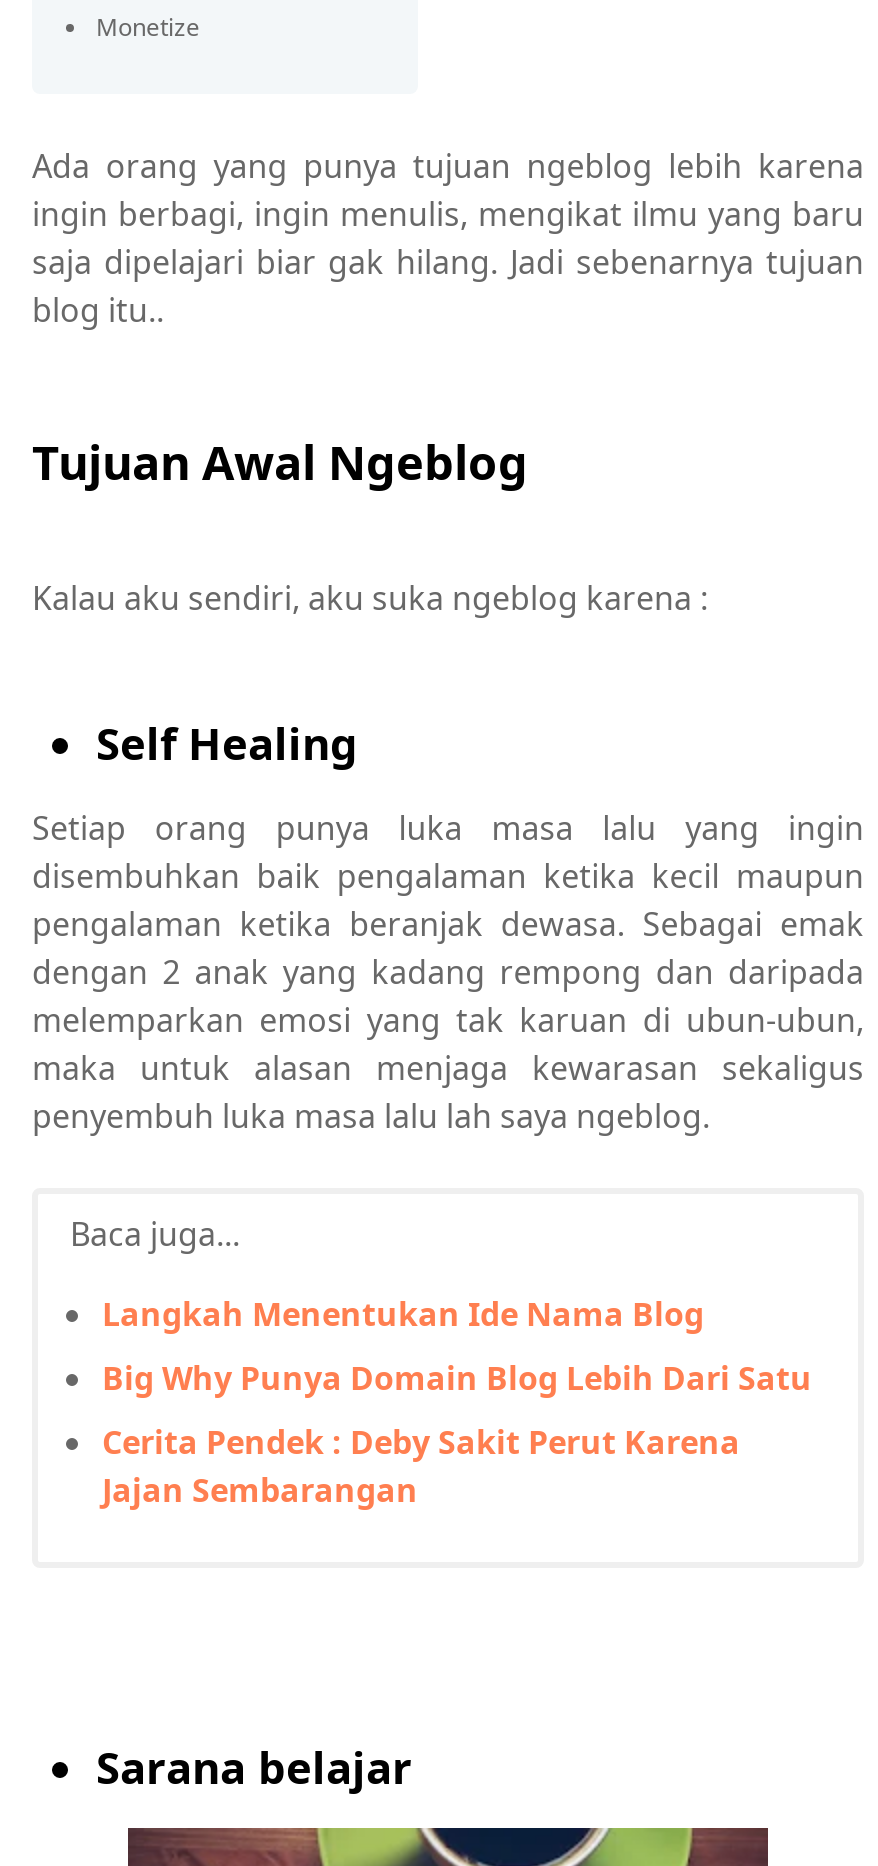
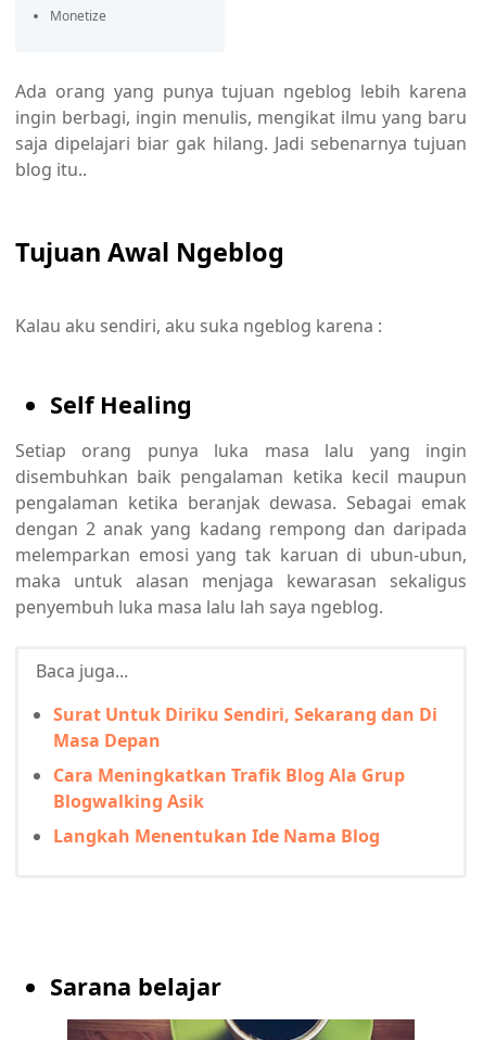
none -> [53,702,437,813] Surat Untuk Diriku Sendiri, Sekarang dan Di | Masa Depan | Cara Meningkatkan Trafik Blog Ala Grup | Blogwalking Asik
moved [102,1291,704,1335] -> [53,824,380,847]: Langkah Menentukan Ide Nama Blog
[102,1355,812,1511] Big Why Punya Domain Blog Lebih Dari Satu | Cerita Pendek : Deby Sakit Perut Karena | Jajan Sembarangan -> none

